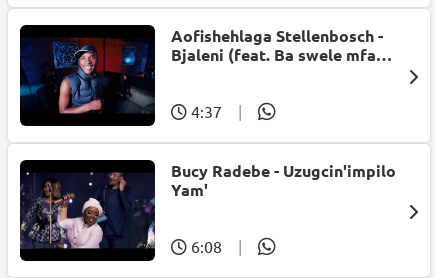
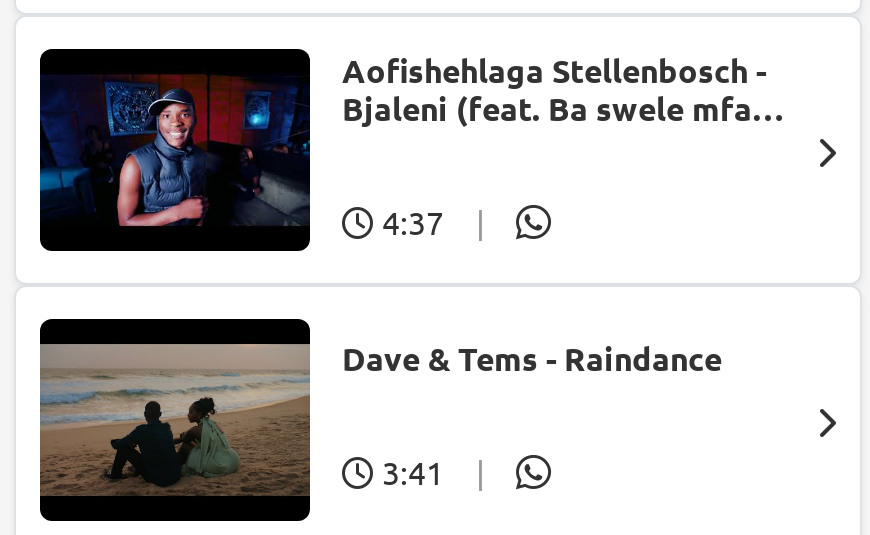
[19,160,396,271] [image] | Bucy Radebe - Uzugcin'impilo | Yam' -> [38,338,722,525] [image] | Dave & Tems - Raindance
[191,236,222,256] 6:08 -> [382,452,444,492] 3:41

